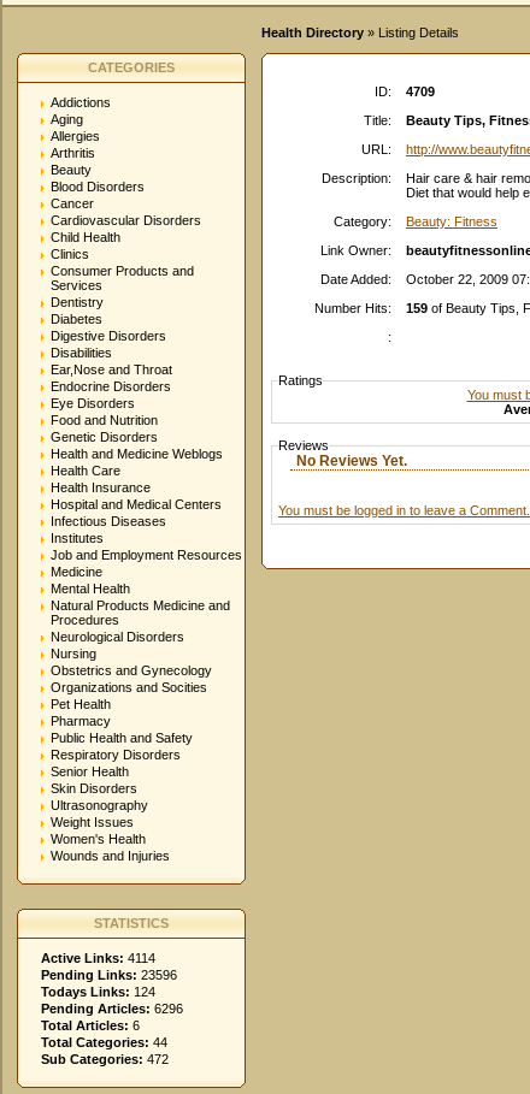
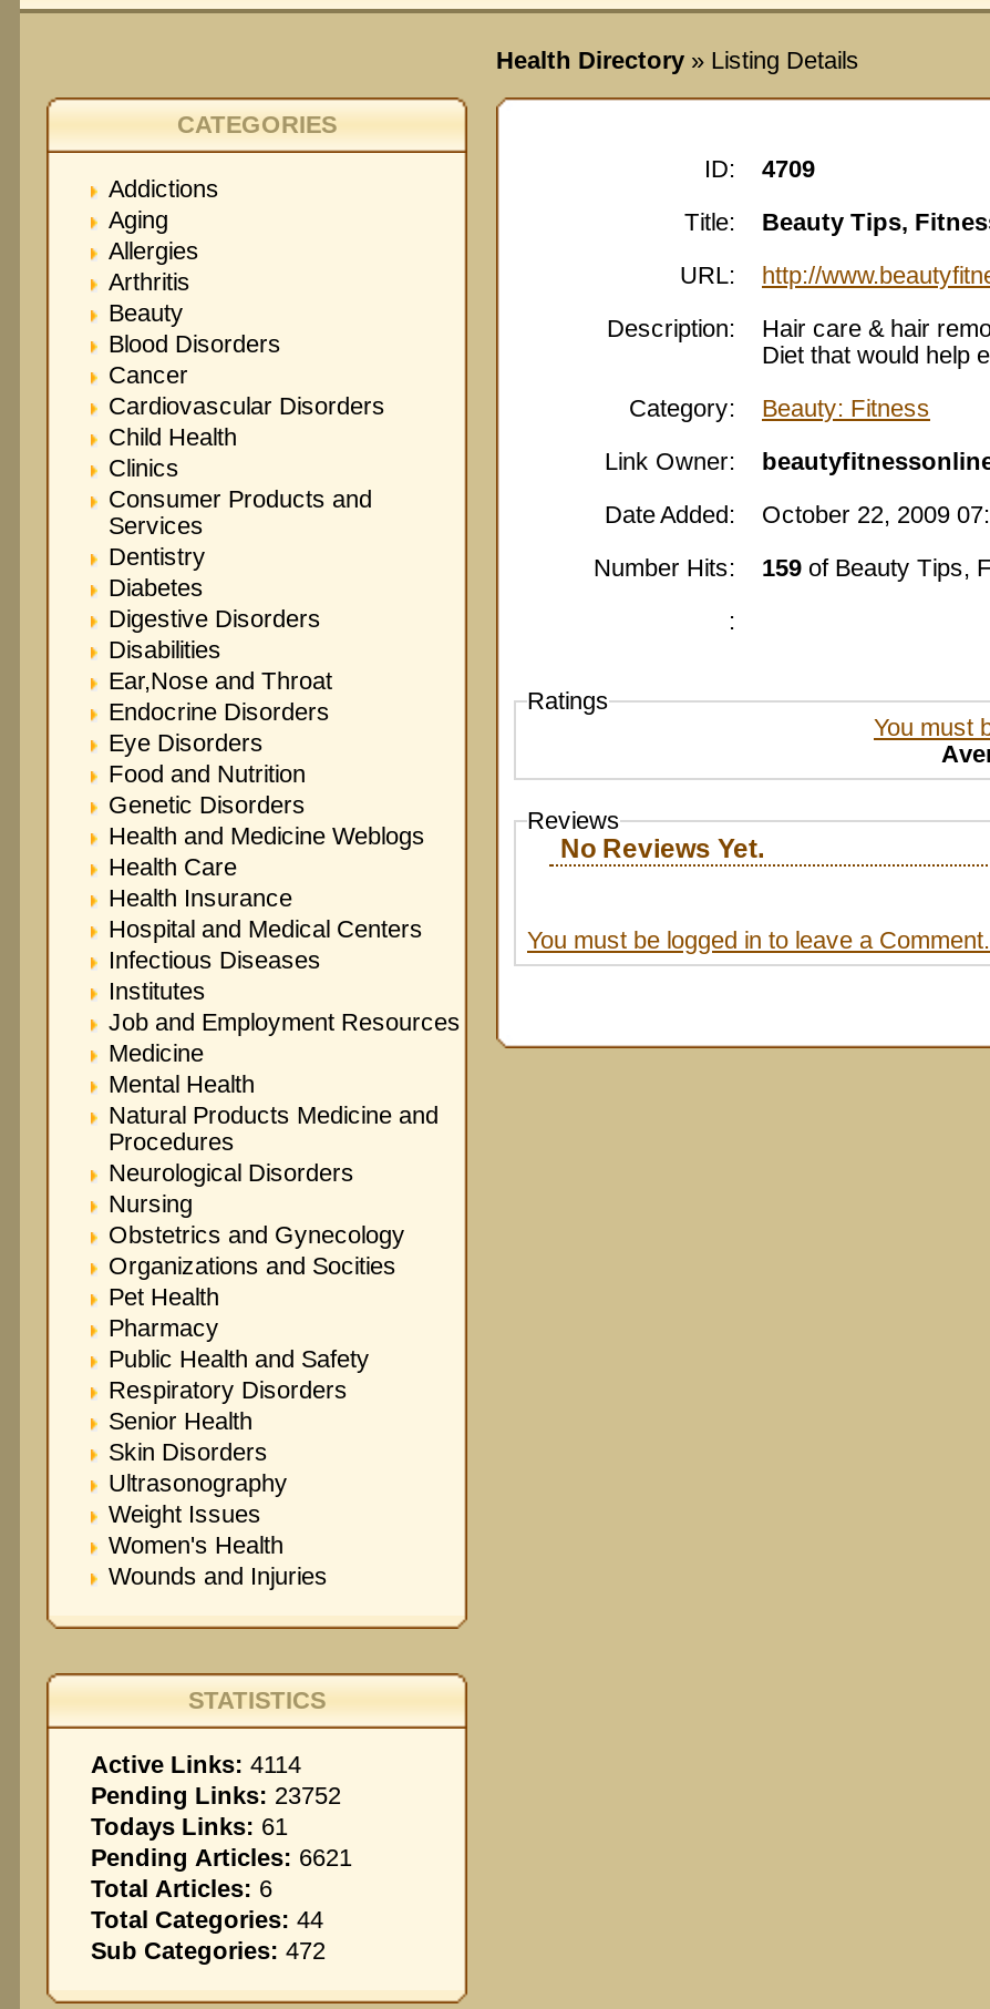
[41,968,177,982] Pending Links: 23596 -> [91,1782,341,1808] Pending Links: 23752
[41,984,155,999] Todays Links: 124 -> [91,1813,288,1839] Todays Links: 61
[41,1001,183,1016] Pending Articles: 6296 -> [91,1844,352,1870] Pending Articles: 6621

